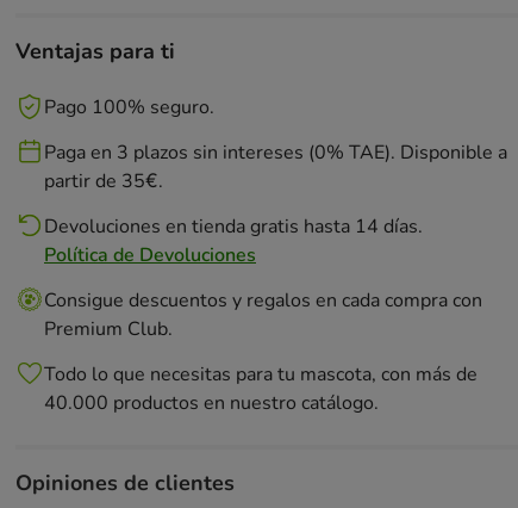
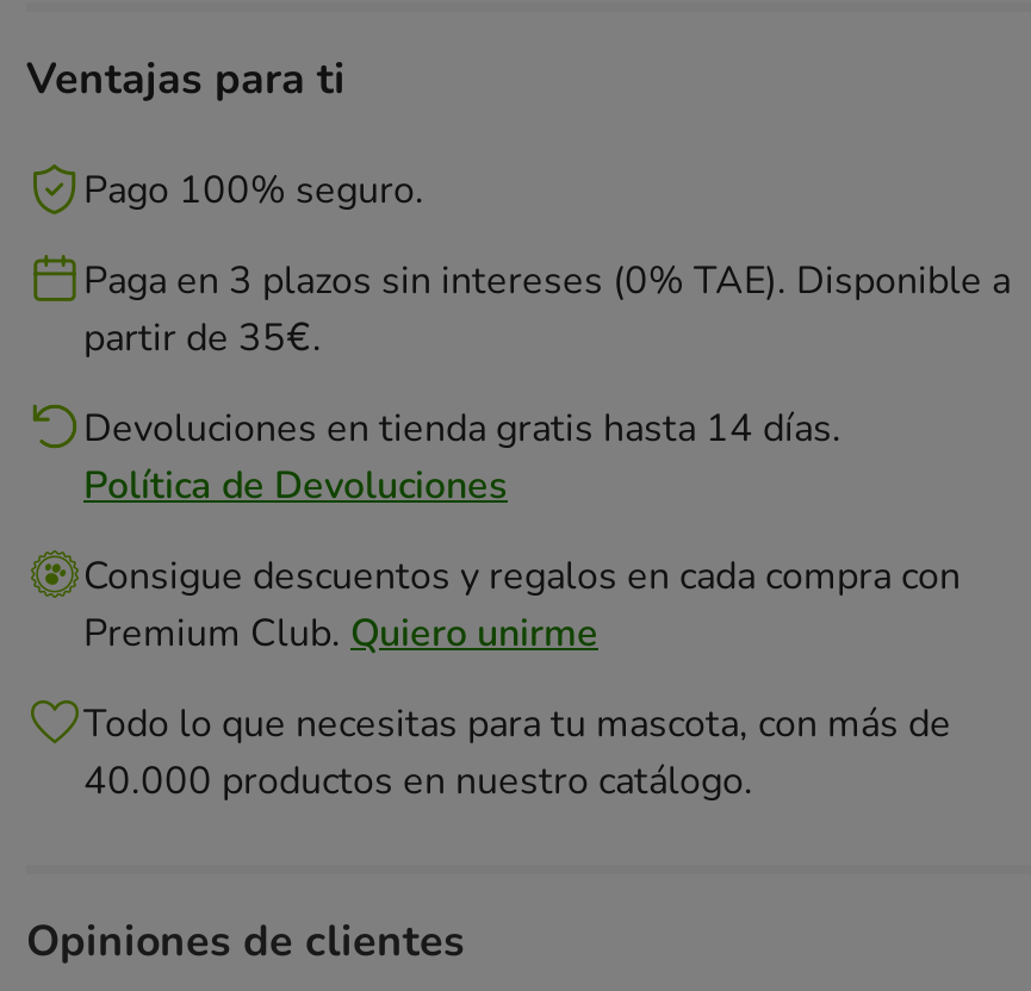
[44,316,173,342] Premium Club. -> [83,607,598,660] Premium Club. Quiero unirme

